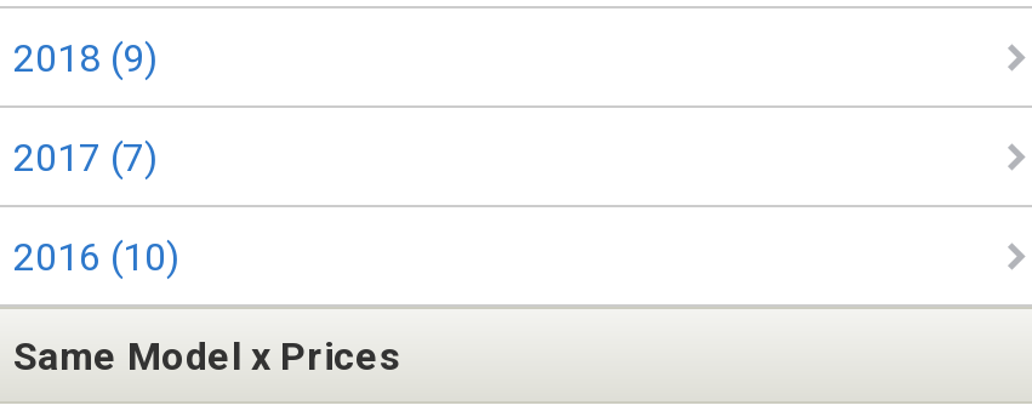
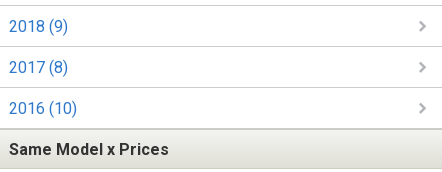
[13,134,156,180] 2017 (7) -> [9,58,68,77] 2017 (8)

